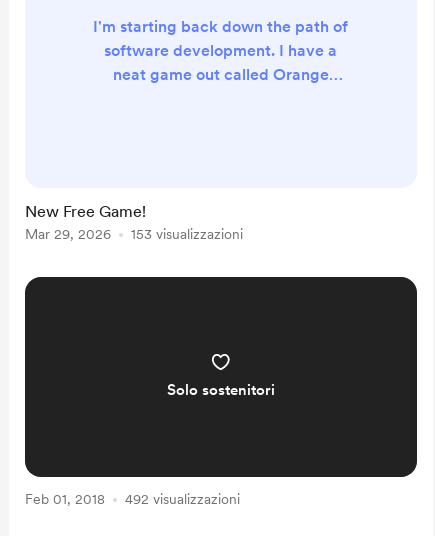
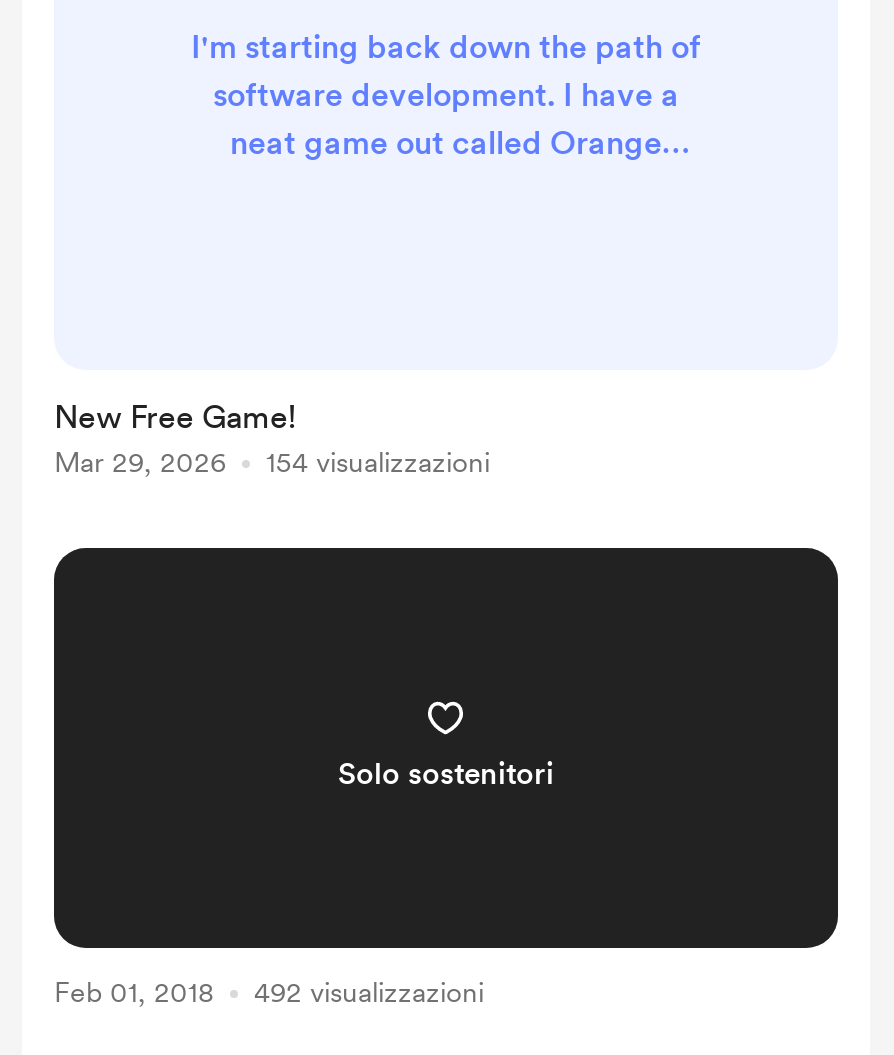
[131,226,243,242] 153 visualizzazioni -> [266,446,490,478] 154 visualizzazioni

